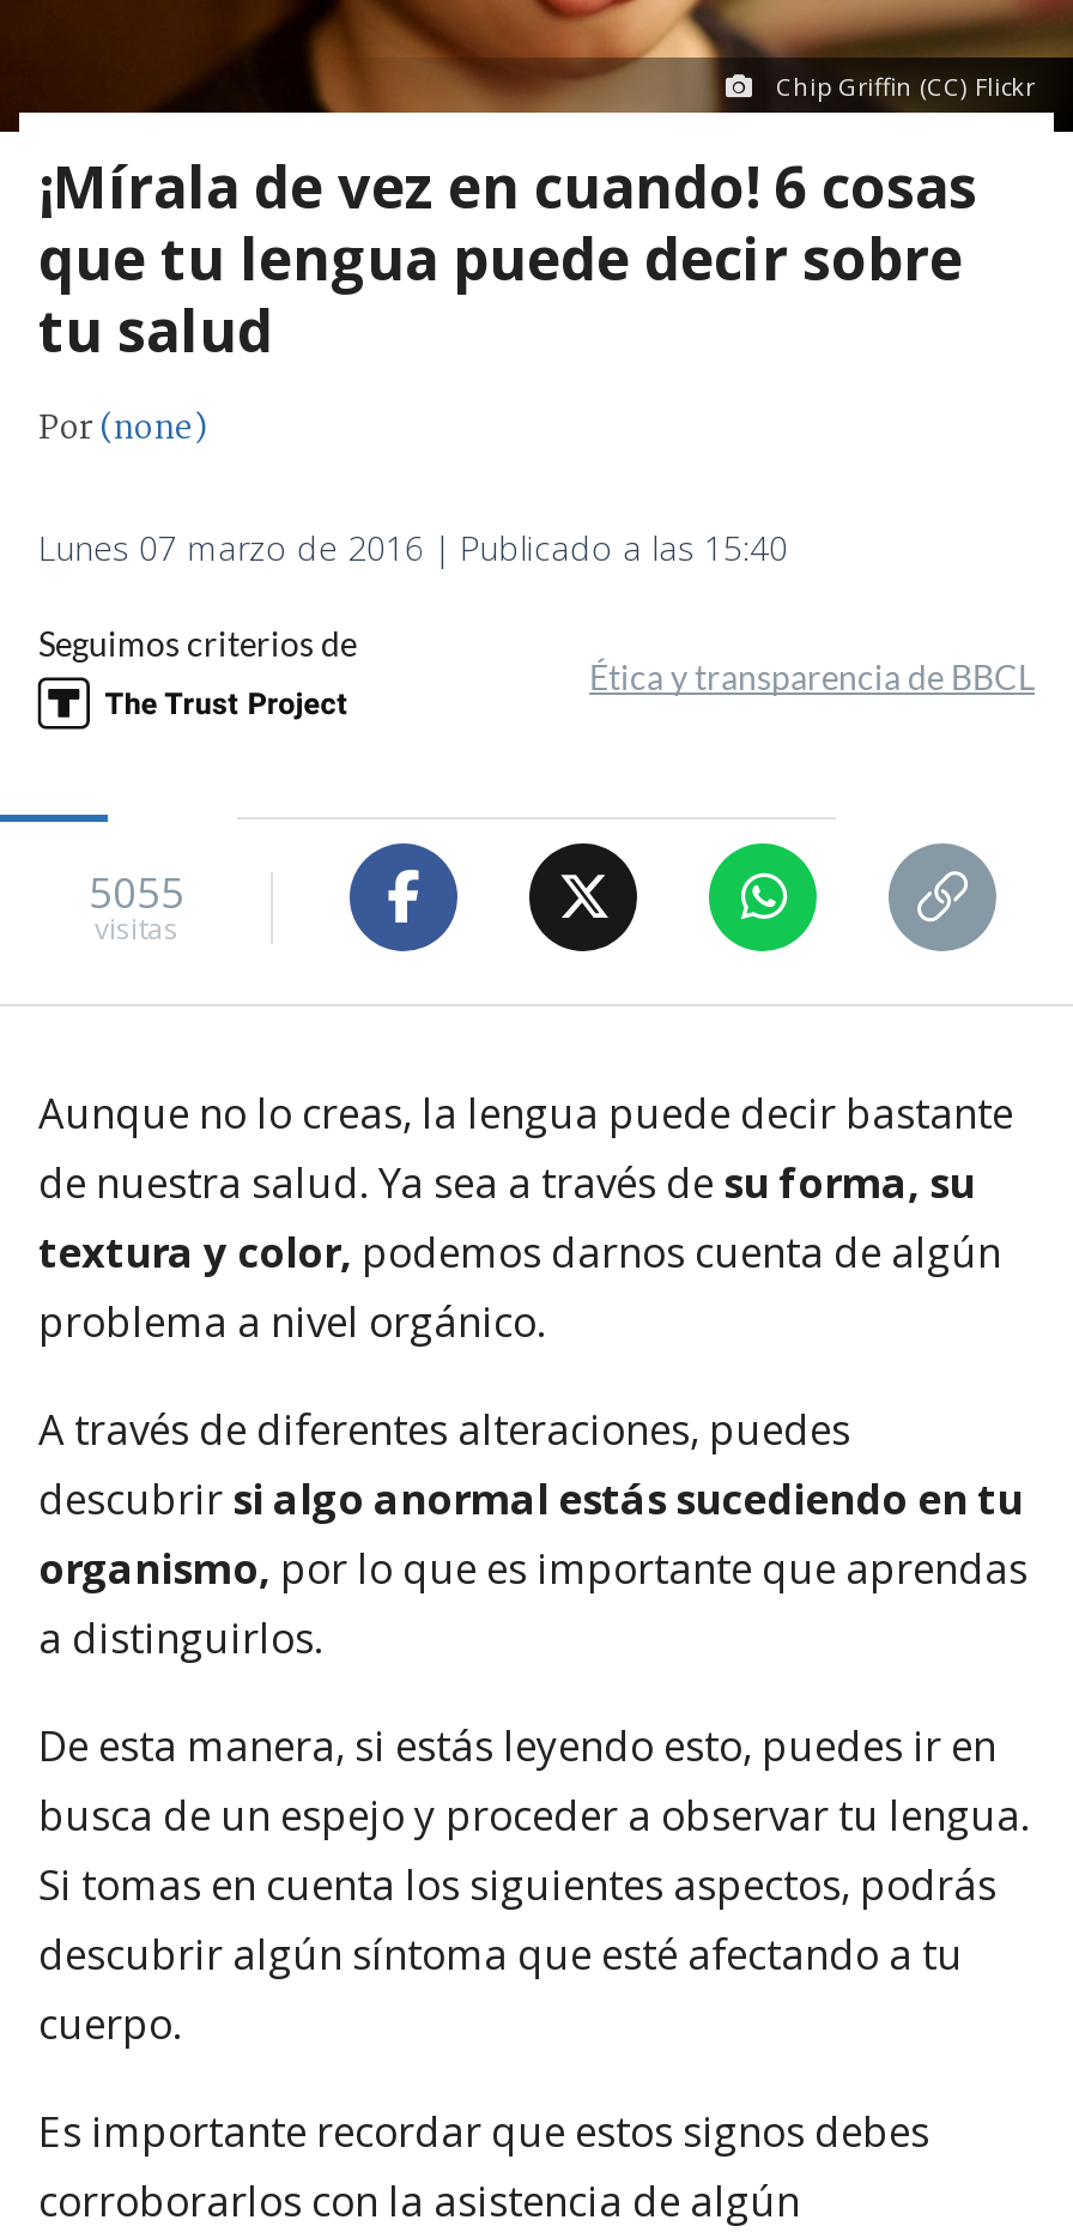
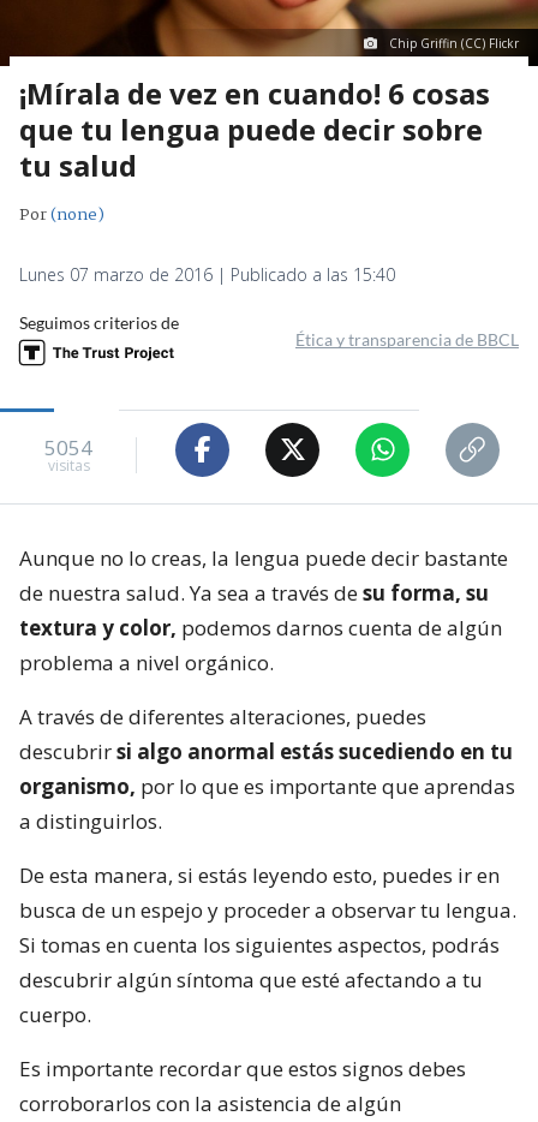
[89,866,184,921] 5055 -> [44,434,92,462] 5054

